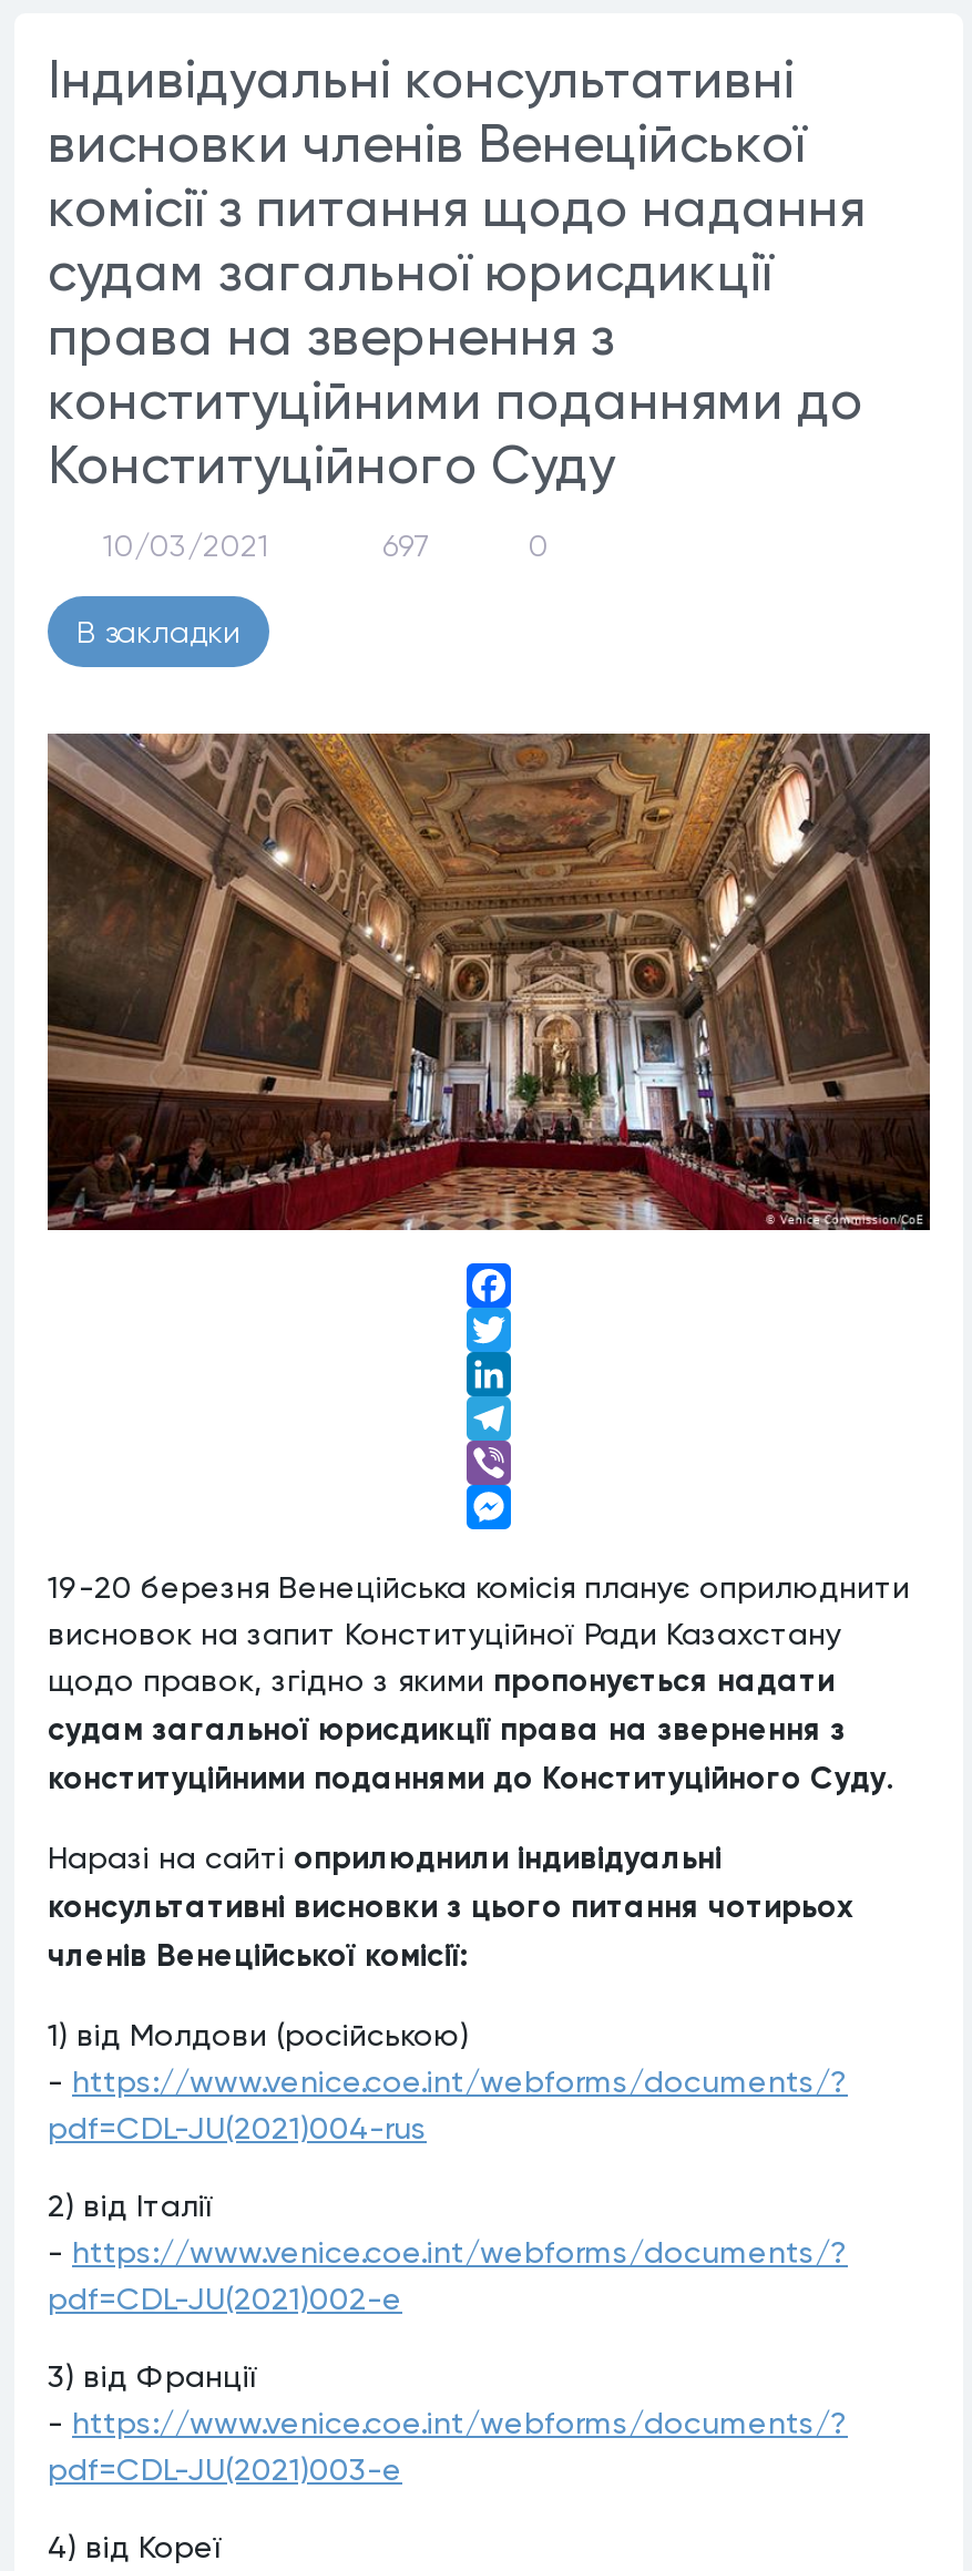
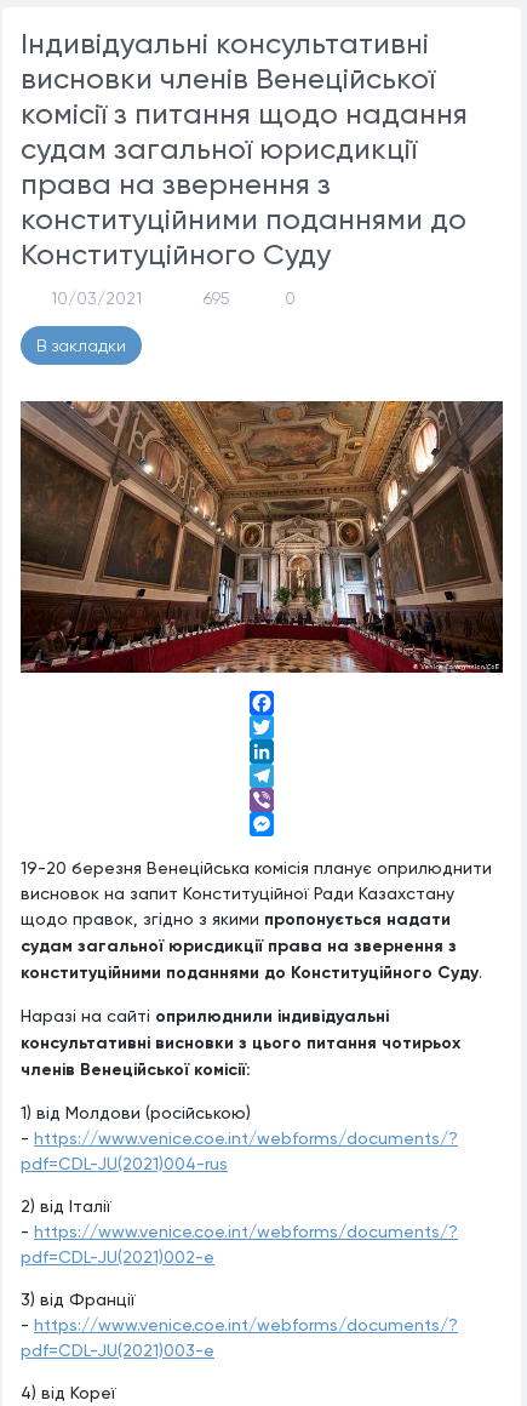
[382,527,429,563] 697 -> [204,288,230,308] 695

